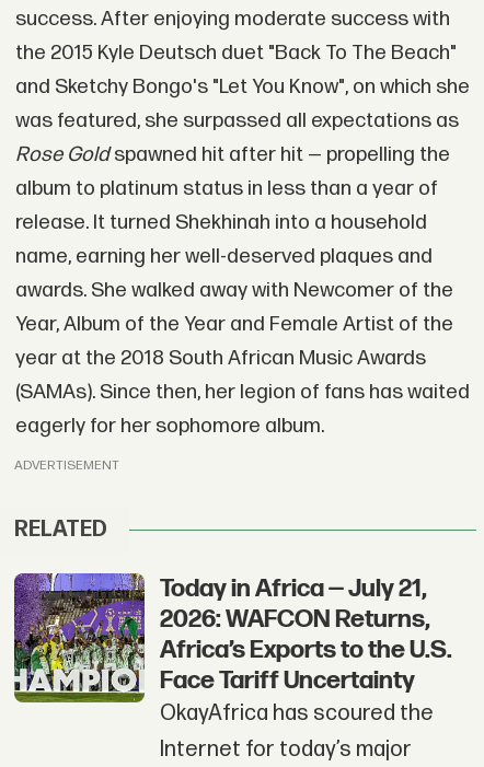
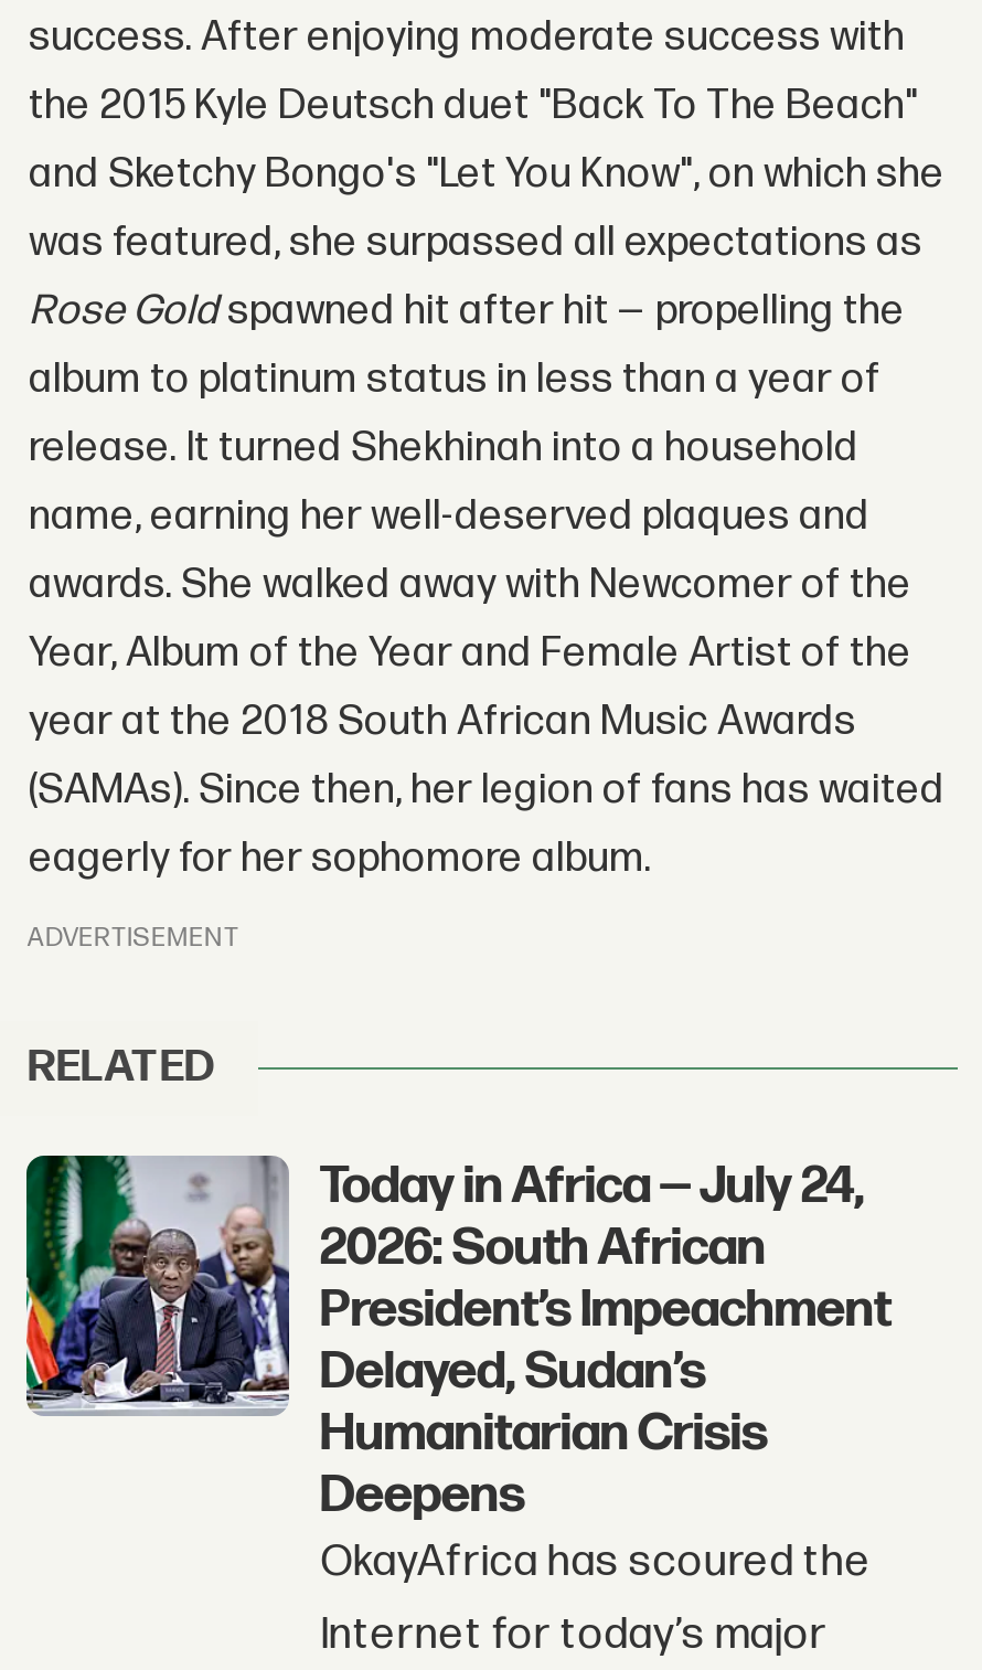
[13,572,452,704] [image] | Today in Africa — July 21, | 2026: WAFCON Returns, | Africa’s Exports to the U.S. | Face Tariff Uncertainty -> [24,1153,891,1526] [image] | Today in Africa — July 24, | 2026: South African | President’s Impeachment | Delayed, Sudan’s | Humanitarian Crisis | Deepens

